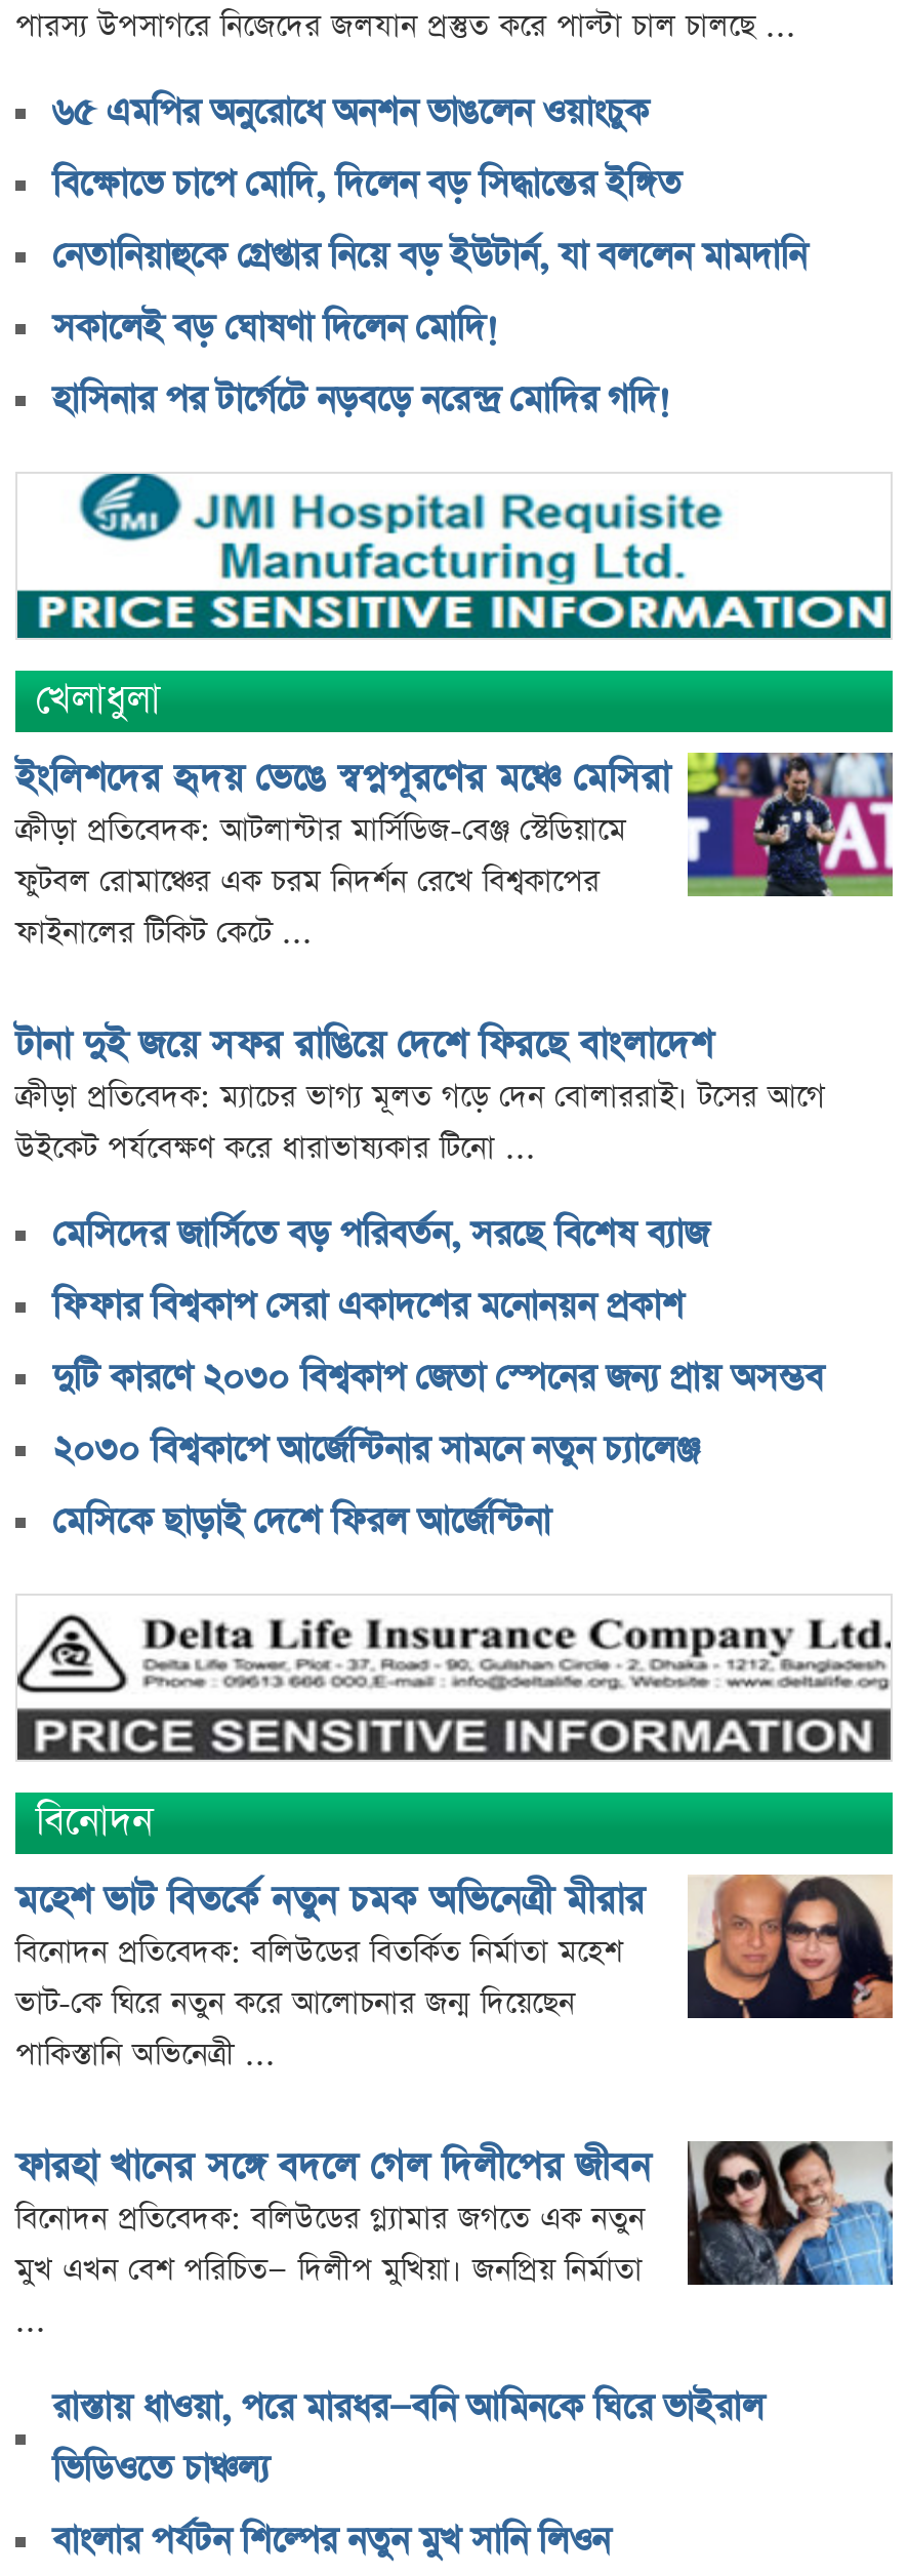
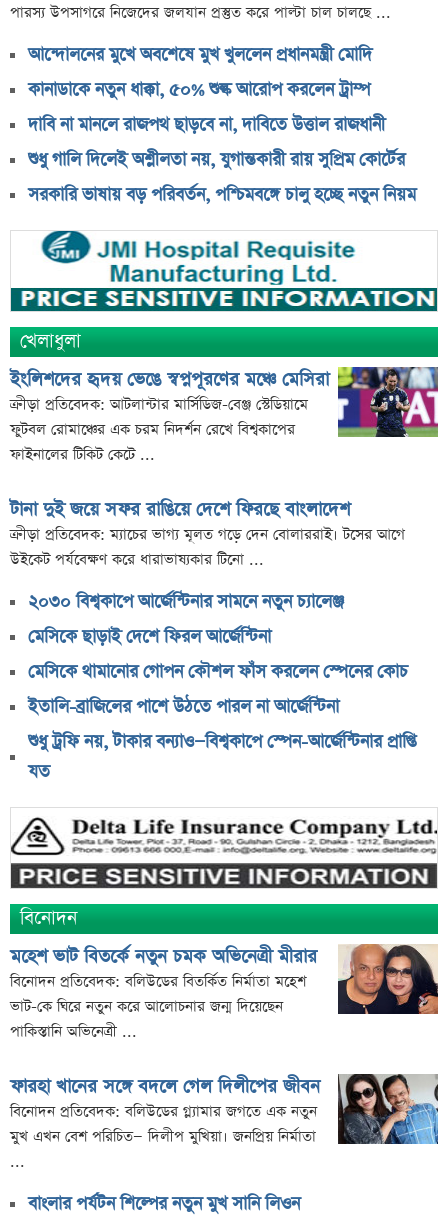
[52,88,649,137] ৬৫ এমপির অনুরোধে অনশন ভাঙলেন ওয়াংচুক -> [28,43,372,67] আন্দোলনের মুখে অবশেষে মুখ খুললেন প্রধানমন্ত্রী মোদি
[52,160,682,209] বিক্ষোভে চাপে মোদি, দিলেন বড় সিদ্ধান্তের ইঙ্গিত -> [28,78,370,102] কানাডাকে নতুন ধাক্কা, ৫০% শুল্ক আরোপ করলেন ট্রাম্প
[52,232,807,281] নেতানিয়াহুকে গ্রেপ্তার নিয়ে বড় ইউটার্ন, যা বললেন মামদানি -> [28,113,385,137] দাবি না মানলে রাজপথ ছাড়বে না, দাবিতে উত্তাল রাজধানী
[52,303,499,353] সকালেই বড় ঘোষণা দিলেন মোদি! -> [28,148,405,172] শুধু গালি দিলেই অশ্লীলতা নয়, যুগান্তকারী রায় সুপ্রিম কোর্টের
[52,375,671,424] হাসিনার পর টার্গেটে নড়বড়ে নরেন্দ্র মোদির গদি! -> [28,183,416,207] সরকারি ভাষায় বড় পরিবর্তন, পশ্চিমবঙ্গে চালু হচ্ছে নতুন নিয়ম
[52,1210,823,1403] মেসিদের জার্সিতে বড় পরিবর্তন, সরছে বিশেষ ব্যাজ | ফিফার বিশ্বকাপ সেরা একাদশের মনোনয়ন প্রকাশ | দুটি কারণে ২০৩০ বিশ্বকাপ জেতা স্পেনের জন্য প্রায় অসম্ভব -> none
moved [52,1425,700,1546] -> [28,590,344,649]: ২০৩০ বিশ্বকাপে আর্জেন্টিনার সামনে নতুন চ্যালেঞ্জ | মেসিকে ছাড়াই দেশে ফিরল আর্জেন্টিনা
none -> [28,660,416,784] মেসিকে থামানোর গোপন কৌশল ফাঁস করলেন স্পেনের কোচ | ইতালি-ব্রাজিলের পাশে উঠতে পারল না আর্জেন্টিনা | শুধু ট্রফি নয়, টাকার বন্যাও—বিশ্বকাপে স্পেন-আর্জেন্টিনার প্রাপ্তি | যত
moved [15,1794,897,2291] -> [10,905,440,1147]: [image] | বিনোদন | মহেশ ভাট বিতর্কে নতুন চমক অভিনেত্রী মীরার | বিনোদন প্রতিবেদক: বলিউডের বিতর্কিত নির্মাতা মহেশ | ভাট-কে ঘিরে নতুন করে আলোচনার জন্ম দিয়েছেন | ফারহা খানের সঙ্গে বদলে গেল দিলীপের জীবন | বিনোদন প্রতিবেদক: বলিউডের গ্ল্যামার জগতে এক নতুন | মুখ এখন বেশ পরিচিত— দিলীপ মুখিয়া। জনপ্রিয় নির্মাতা
[52,2383,763,2494] রাস্তায় ধাওয়া, পরে মারধর—বনি আমিনকে ঘিরে ভাইরাল | ভিডিওতে চাঞ্চল্য -> none

